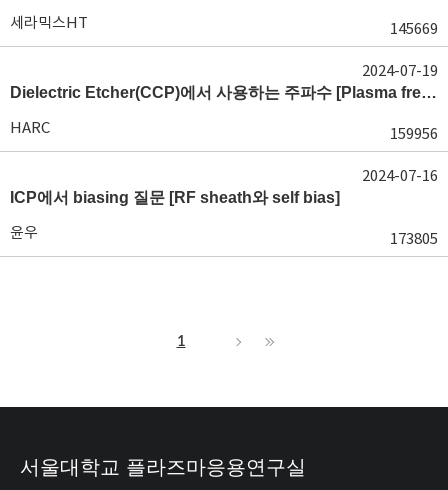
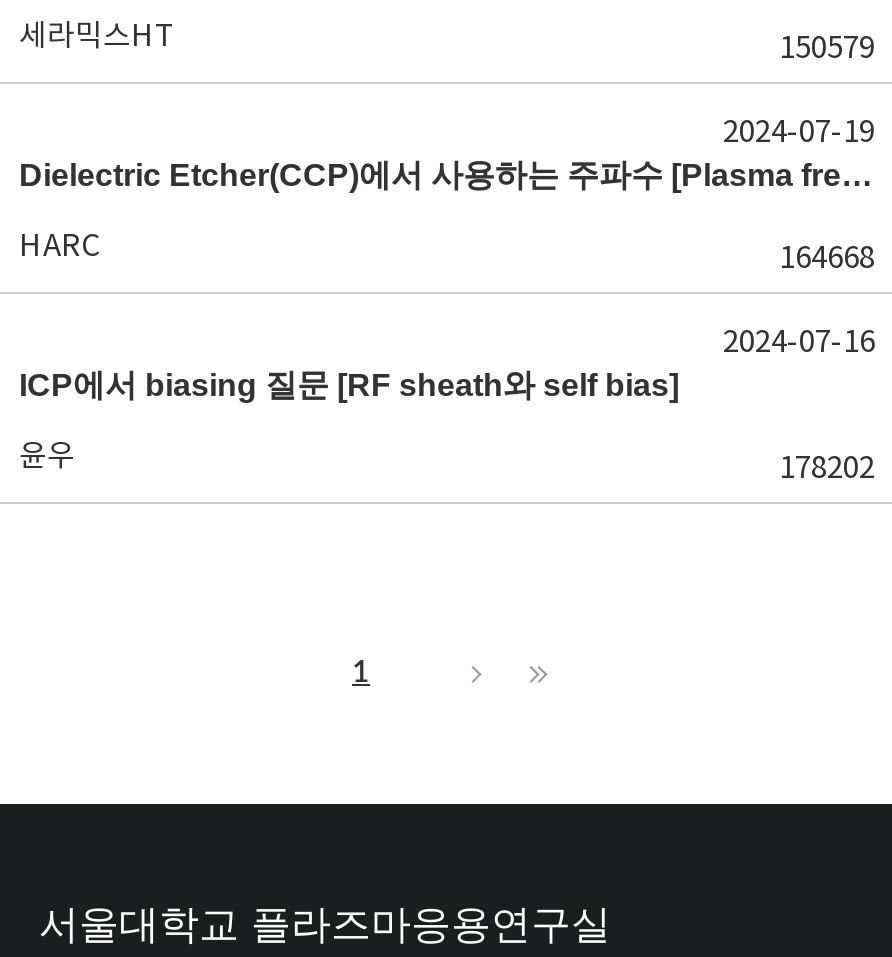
[390,19,438,38] 145669 -> [779,28,875,66] 150579
[390,124,438,143] 159956 -> [779,238,875,276] 164668
[390,229,438,248] 173805 -> [779,448,875,486] 178202

